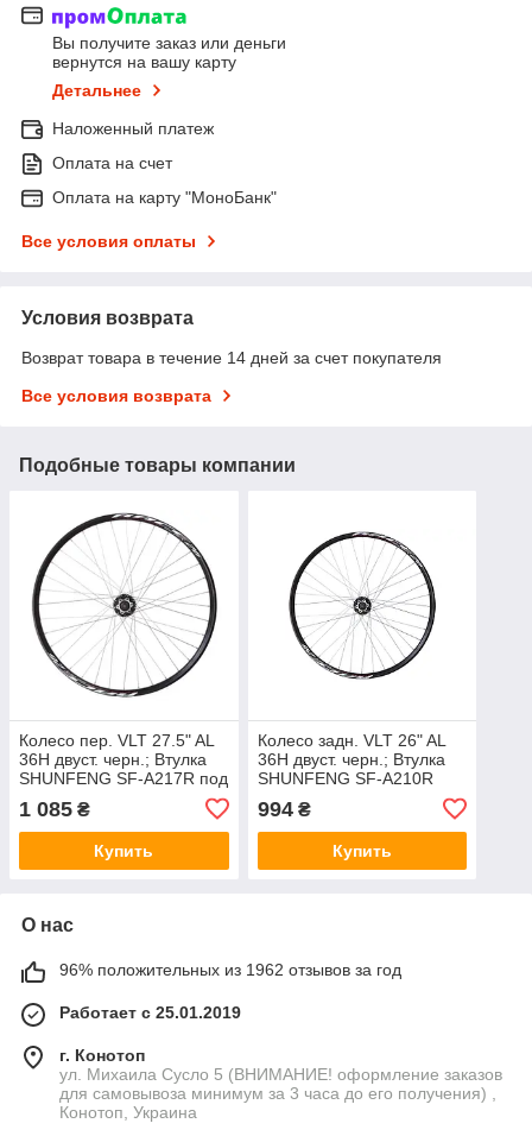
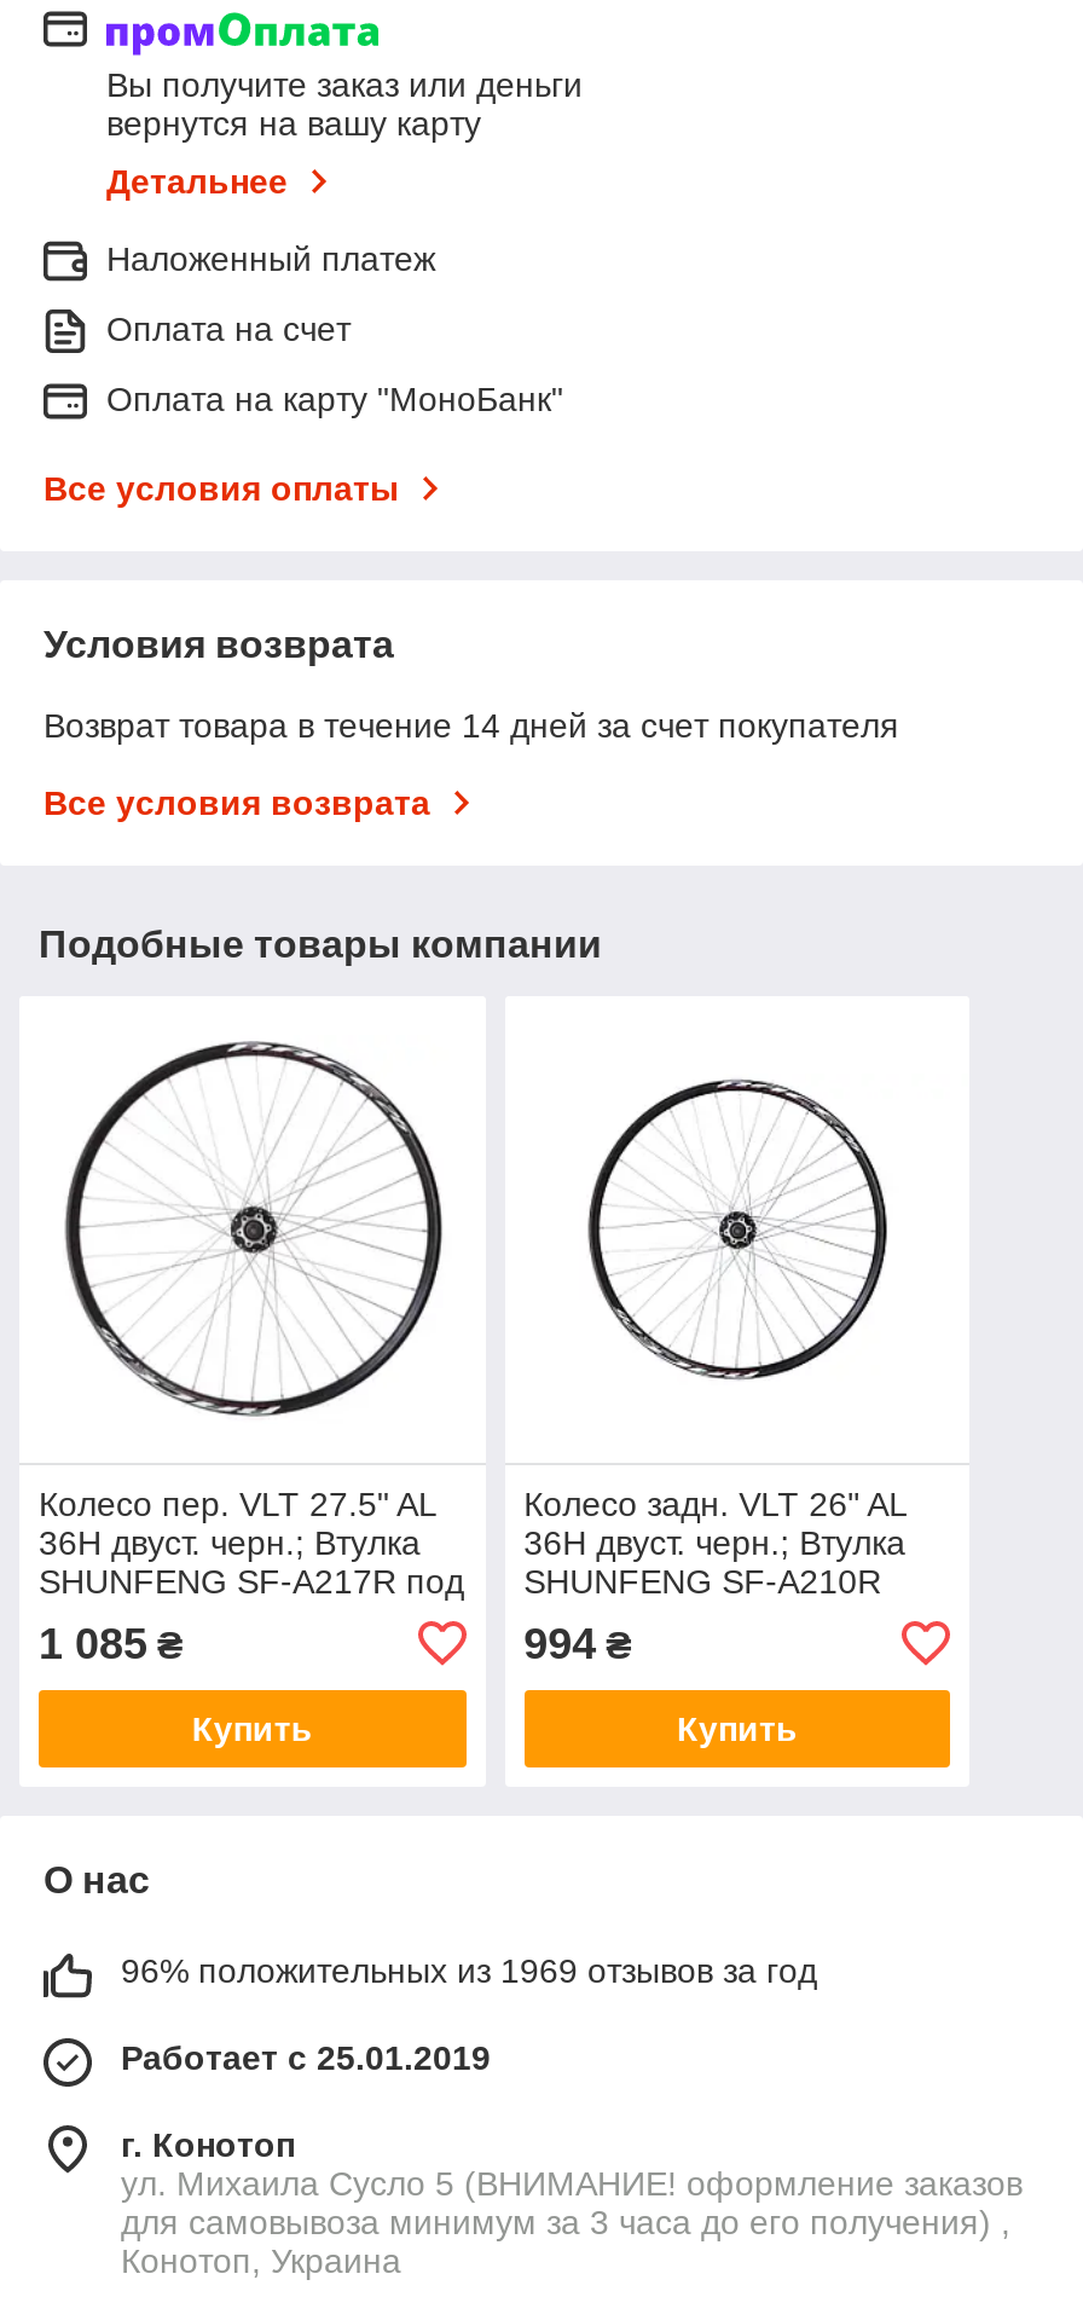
[59,960,401,979] 96% положительных из 1962 отзывов за год -> [121,1951,817,1989] 96% положительных из 1969 отзывов за год

